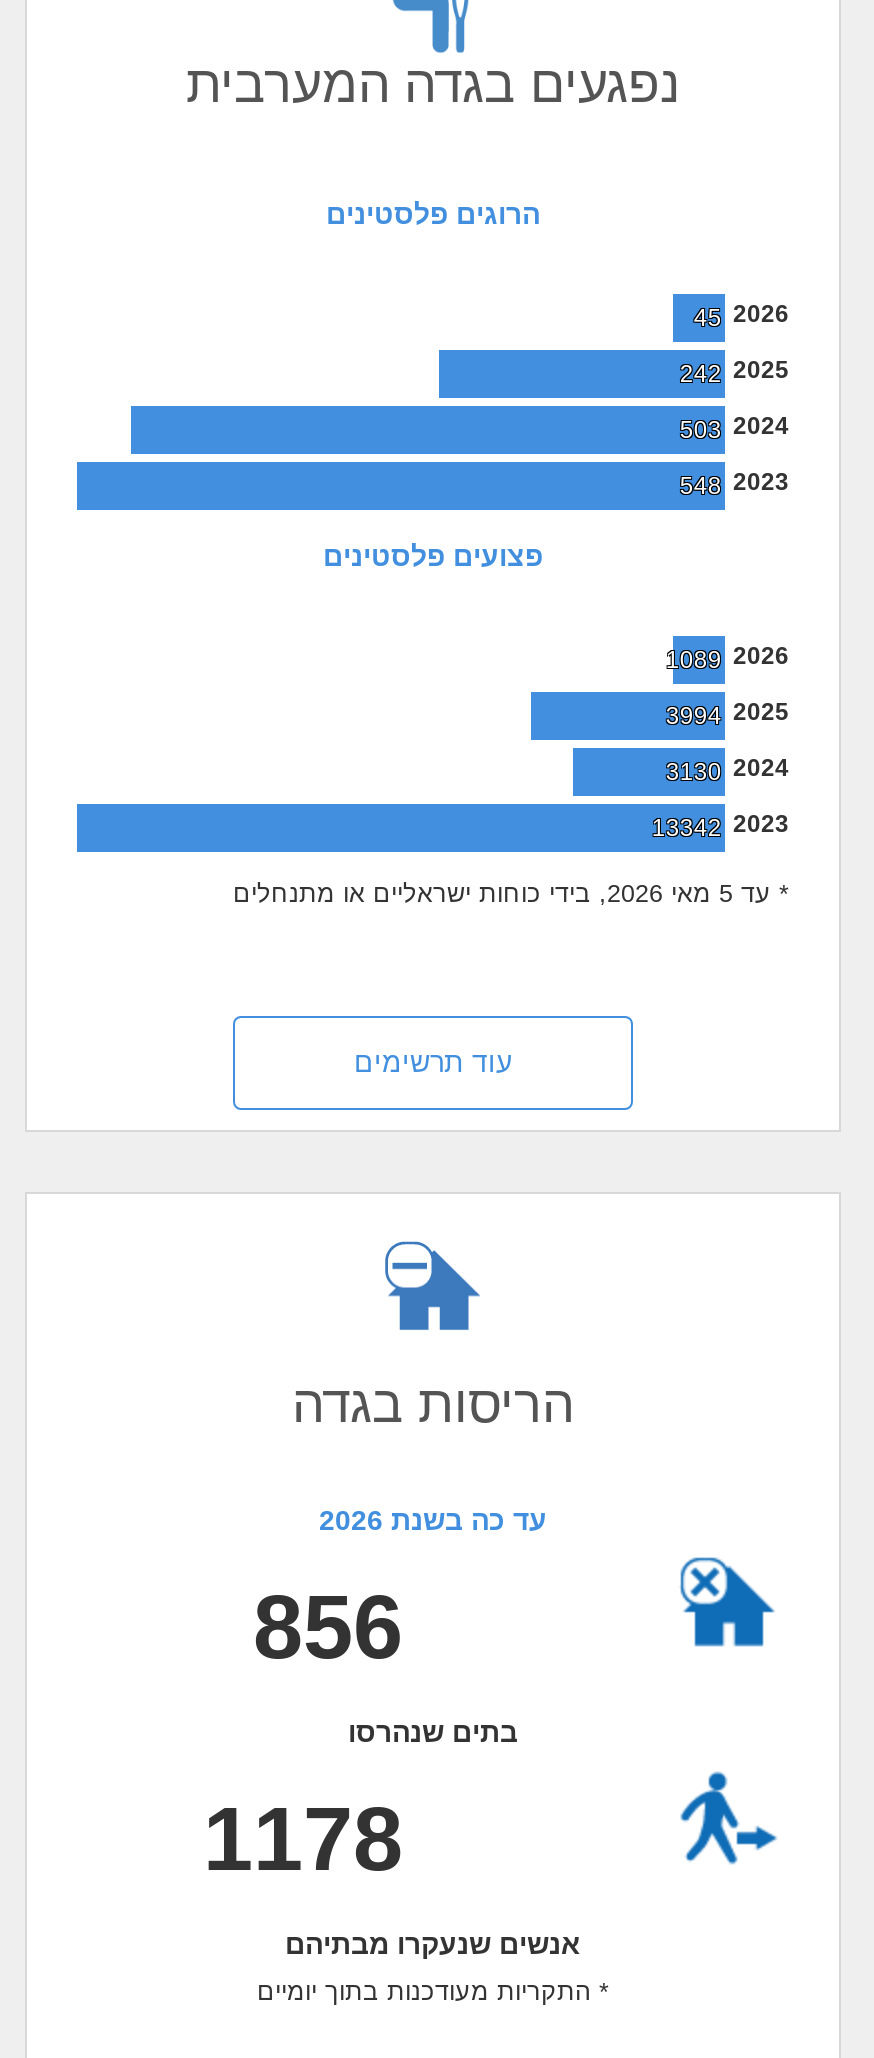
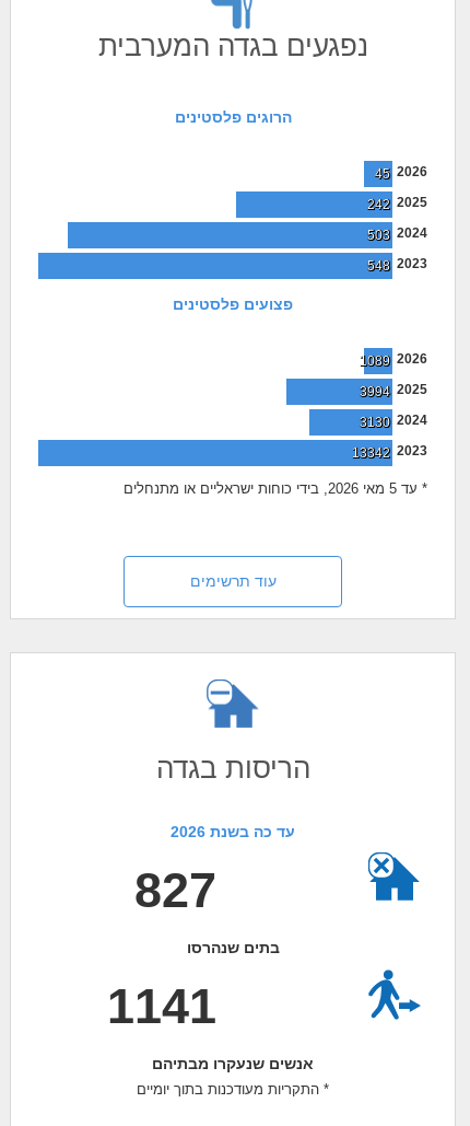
[253,1576,403,1678] 856 -> [134,862,216,918] 827
[203,1788,403,1890] 1178 -> [107,978,216,1034] 1141

